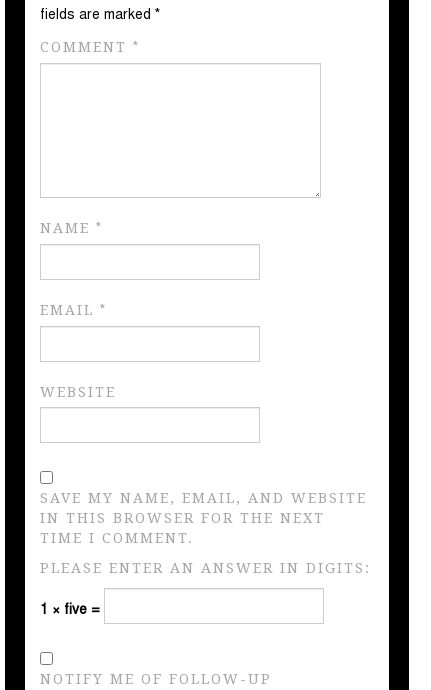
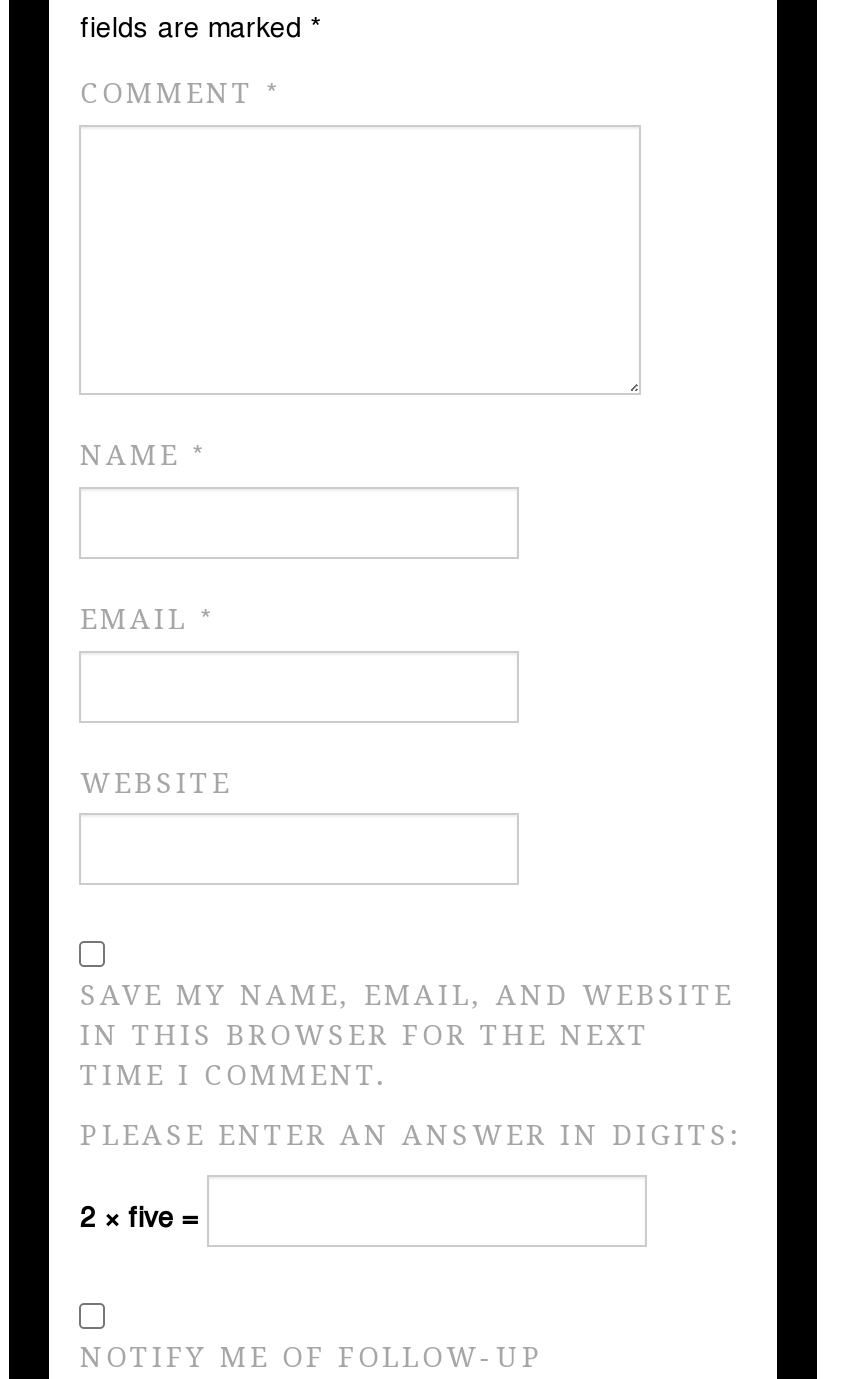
[40,601,104,618] 1 × five = -> [80,1201,208,1235] 2 × five =

